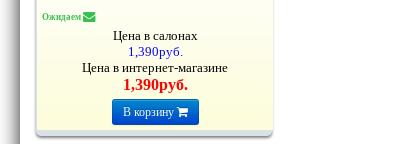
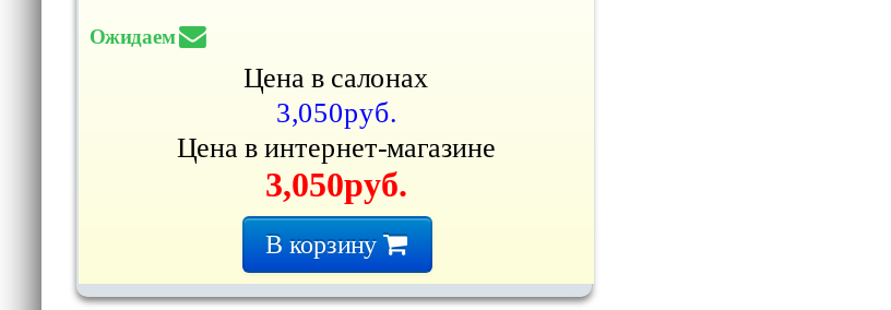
[127,43,182,58] 1,390руб. -> [276,95,396,128] 3,050руб.
[122,75,187,92] 1,390руб. -> [265,165,407,202] 3,050руб.

